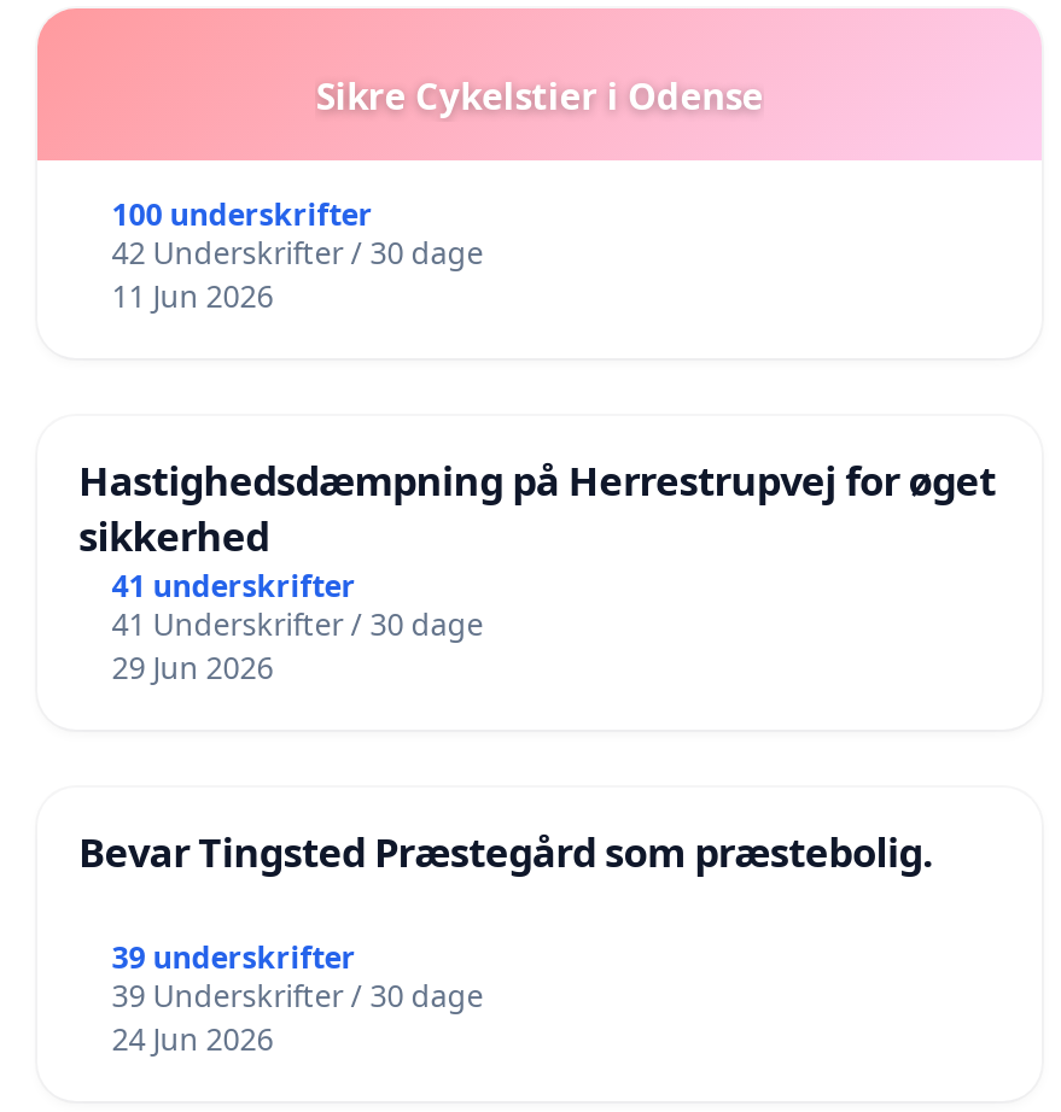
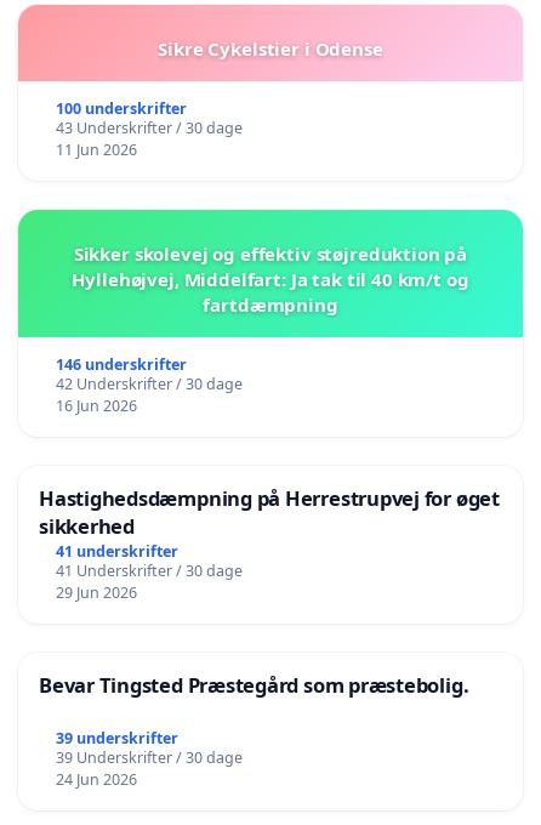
moved [112,234,484,275] -> [56,374,242,395]: 42 Underskrifter / 30 dage
none -> [56,118,242,139] 43 Underskrifter / 30 dage
none -> [17,209,524,417] [image] | Sikker skolevej og effektiv støjreduktion på | Hyllehøjvej, Middelfart: Ja tak til 40 km/t og | fartdæmpning | 146 underskrifter | 16 Jun 2026

